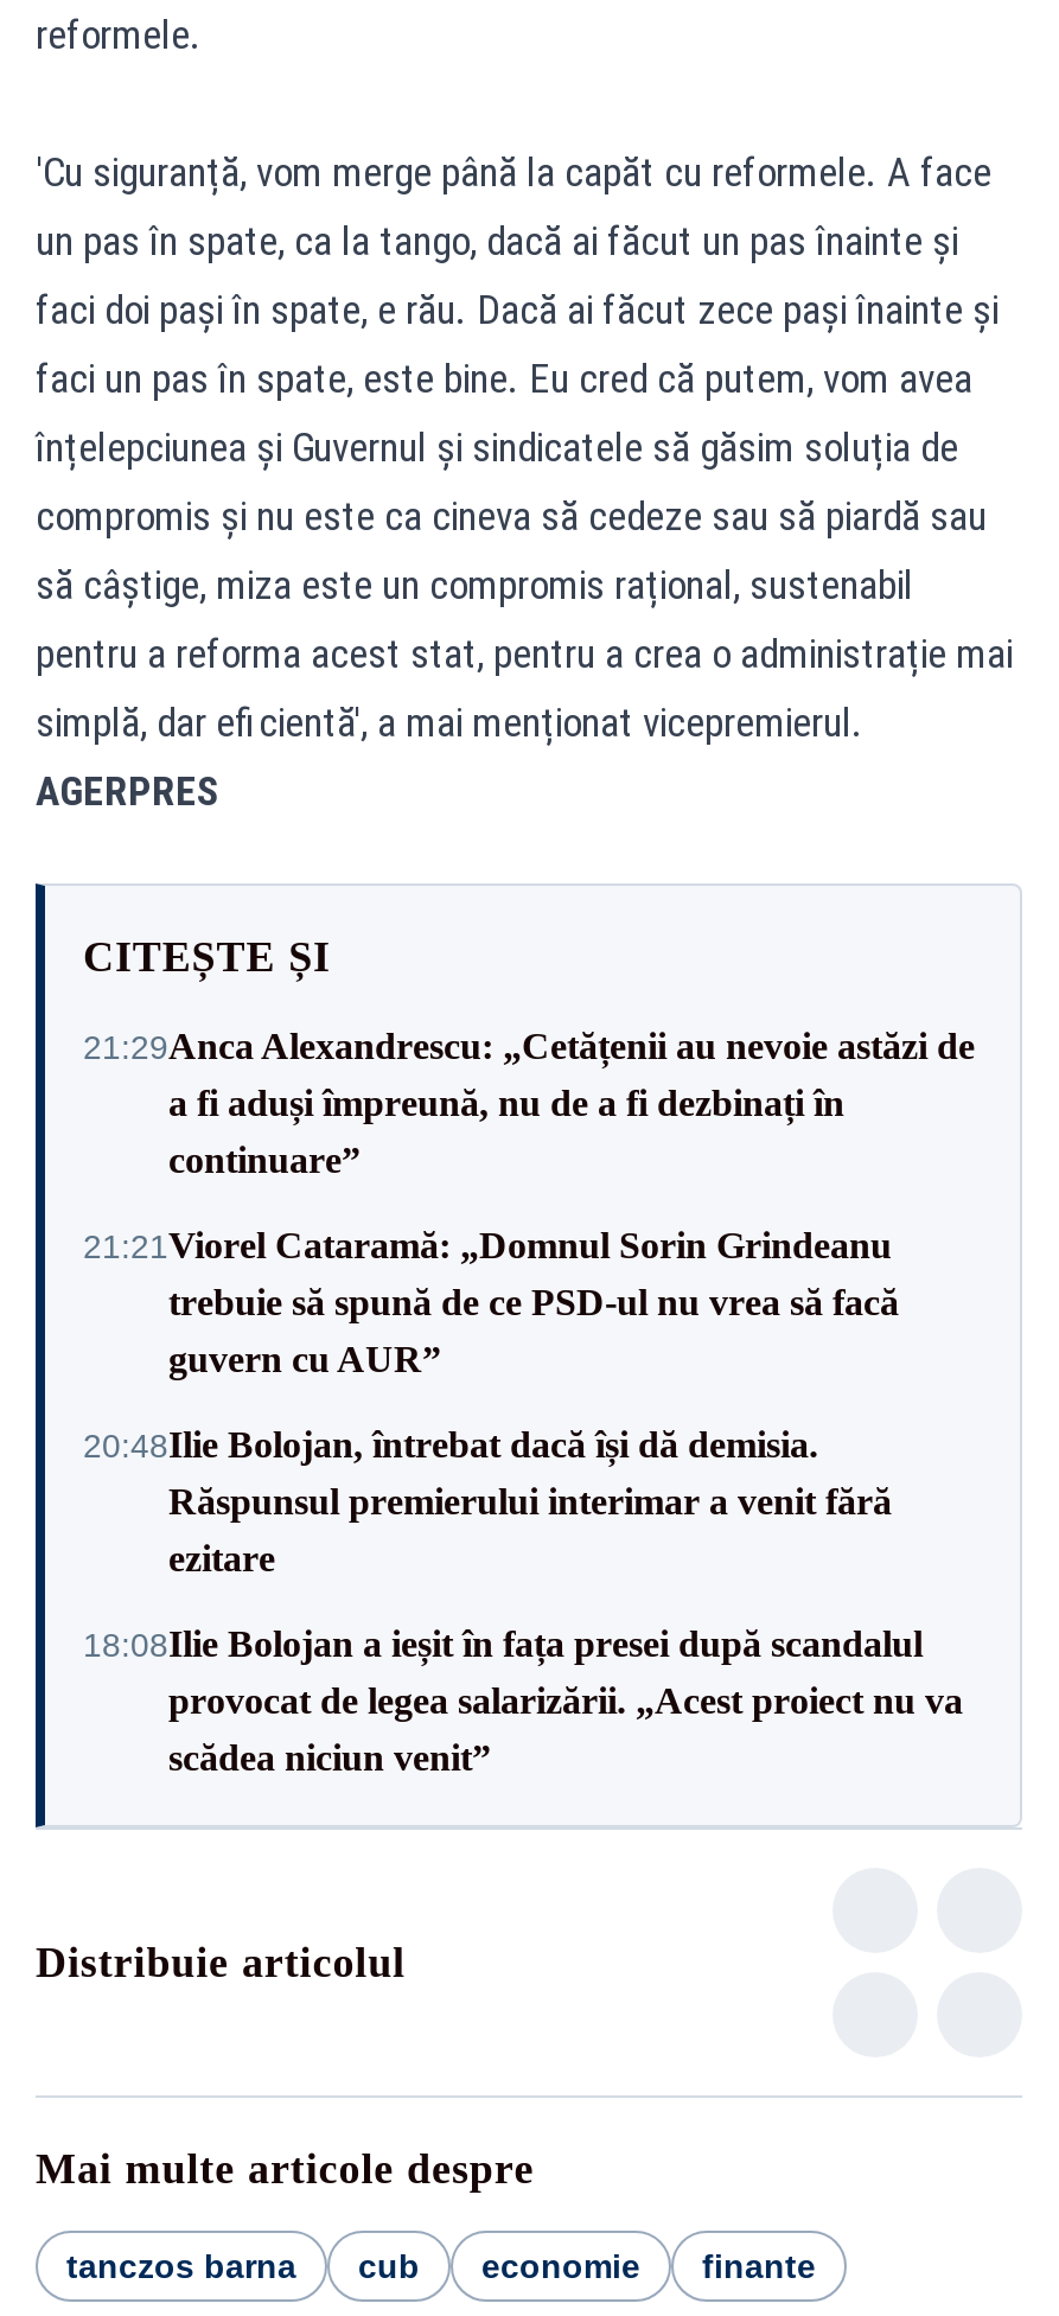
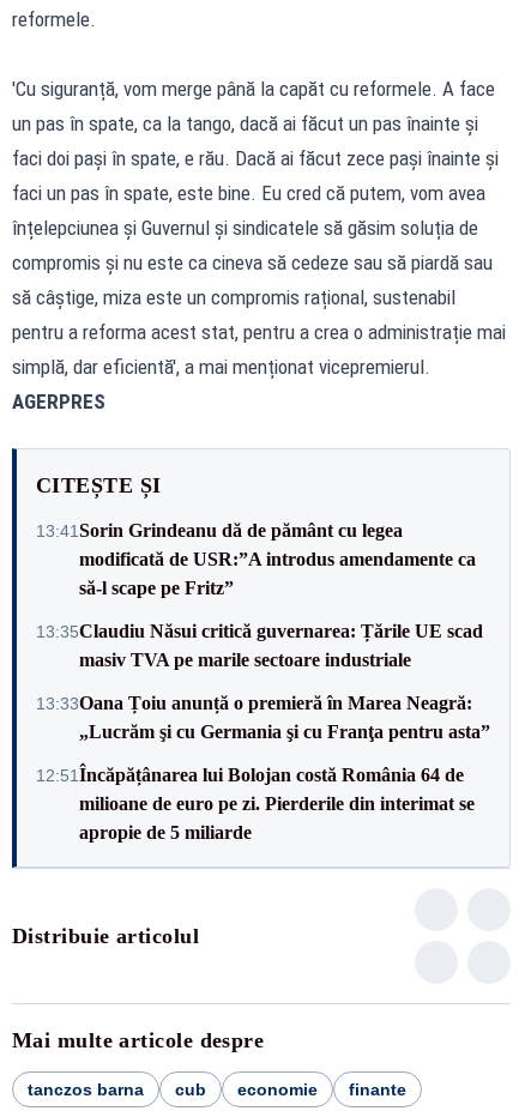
[83,1026,975,1180] 21:29Anca Alexandrescu: „Cetățenii au nevoie astăzi de | a fi aduși împreună, nu de a fi dezbinați în | continuare” -> [36,520,476,597] 13:41Sorin Grindeanu dă de pământ cu legea | modificată de USR:”A introdus amendamente ca | să-l scape pe Fritz”
[83,1225,899,1379] 21:21Viorel Cataramă: „Domnul Sorin Grindeanu | trebuie să spună de ce PSD-ul nu vrea să facă | guvern cu AUR” -> [36,620,483,669] 13:35Claudiu Năsui critică guvernarea: Țările UE scad | masiv TVA pe marile sectoare industriale
[83,1424,892,1578] 20:48Ilie Bolojan, întrebat dacă își dă demisia. | Răspunsul premierului interimar a venit fără | ezitare -> [36,692,490,741] 13:33Oana Țoiu anunță o premieră în Marea Neagră: | „Lucrăm şi cu Germania şi cu Franţa pentru asta”
[83,1623,963,1778] 18:08Ilie Bolojan a ieșit în fața presei după scandalul | provocat de legea salarizării. „Acest proiect nu va | scădea niciun venit” -> [36,764,475,842] 12:51Încăpățânarea lui Bolojan costă România 64 de | milioane de euro pe zi. Pierderile din interimat se | apropie de 5 miliarde

